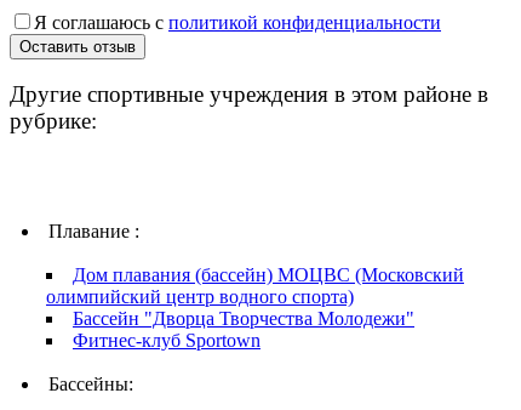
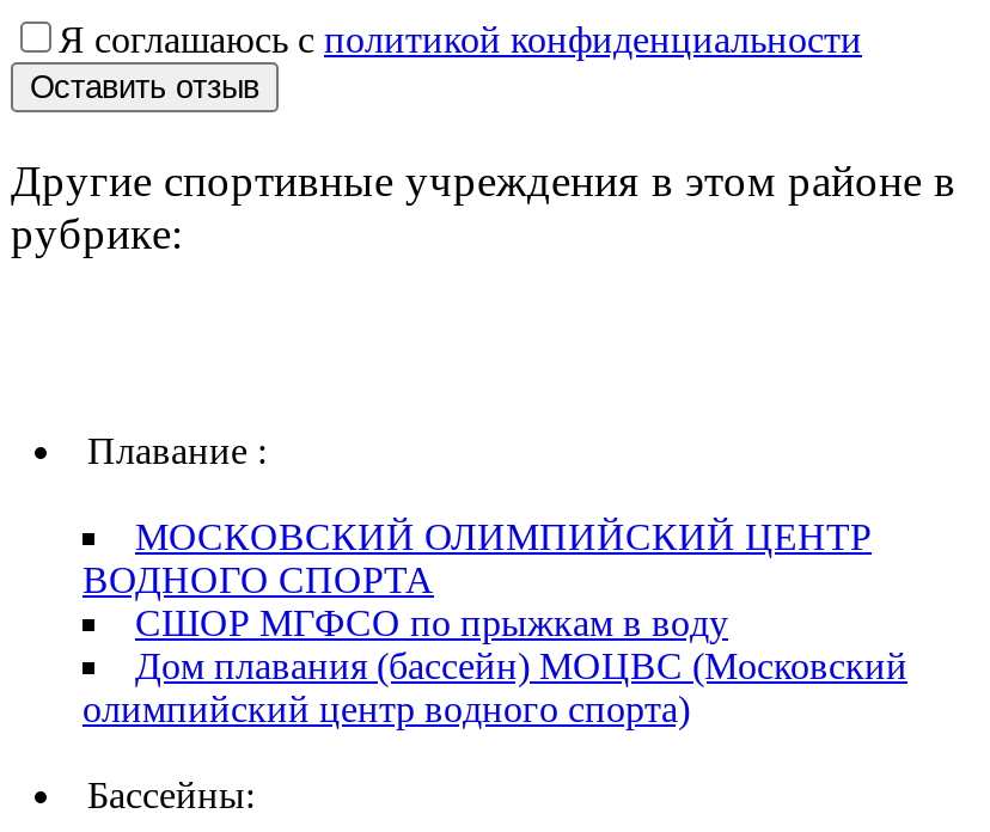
none -> [82,517,872,643] МОСКОВСКИЙ ОЛИМПИЙСКИЙ ЦЕНТР | ВОДНОГО СПОРТА | СШОР МГФСО по прыжкам в воду
moved [46,265,464,307] -> [82,646,907,729]: Дом плавания (бассейн) МОЦВС (Московский | олимпийский центр водного спорта)
[73,308,414,351] Бассейн "Дворца Творчества Молодежи" | Фитнес-клуб Sportown -> none

